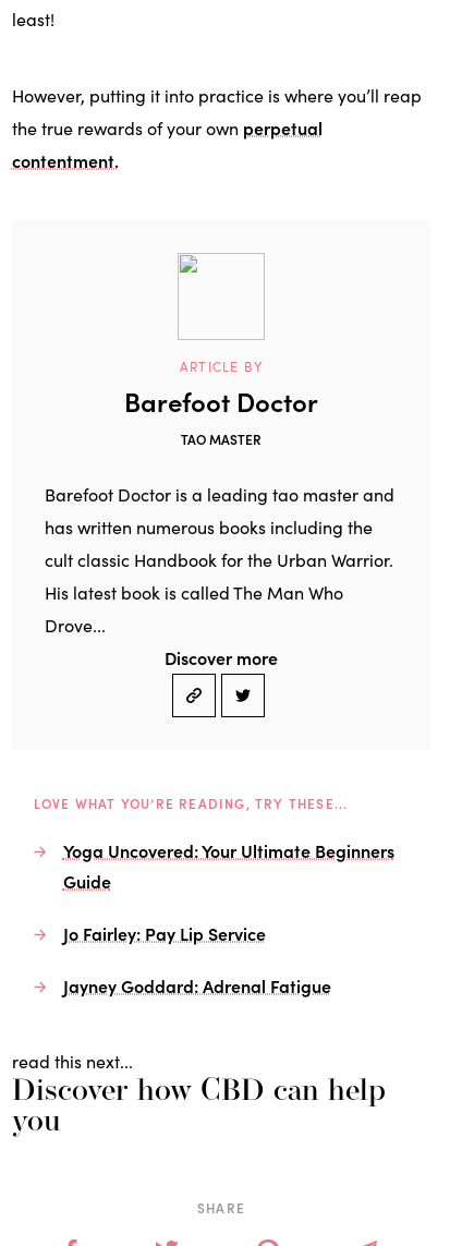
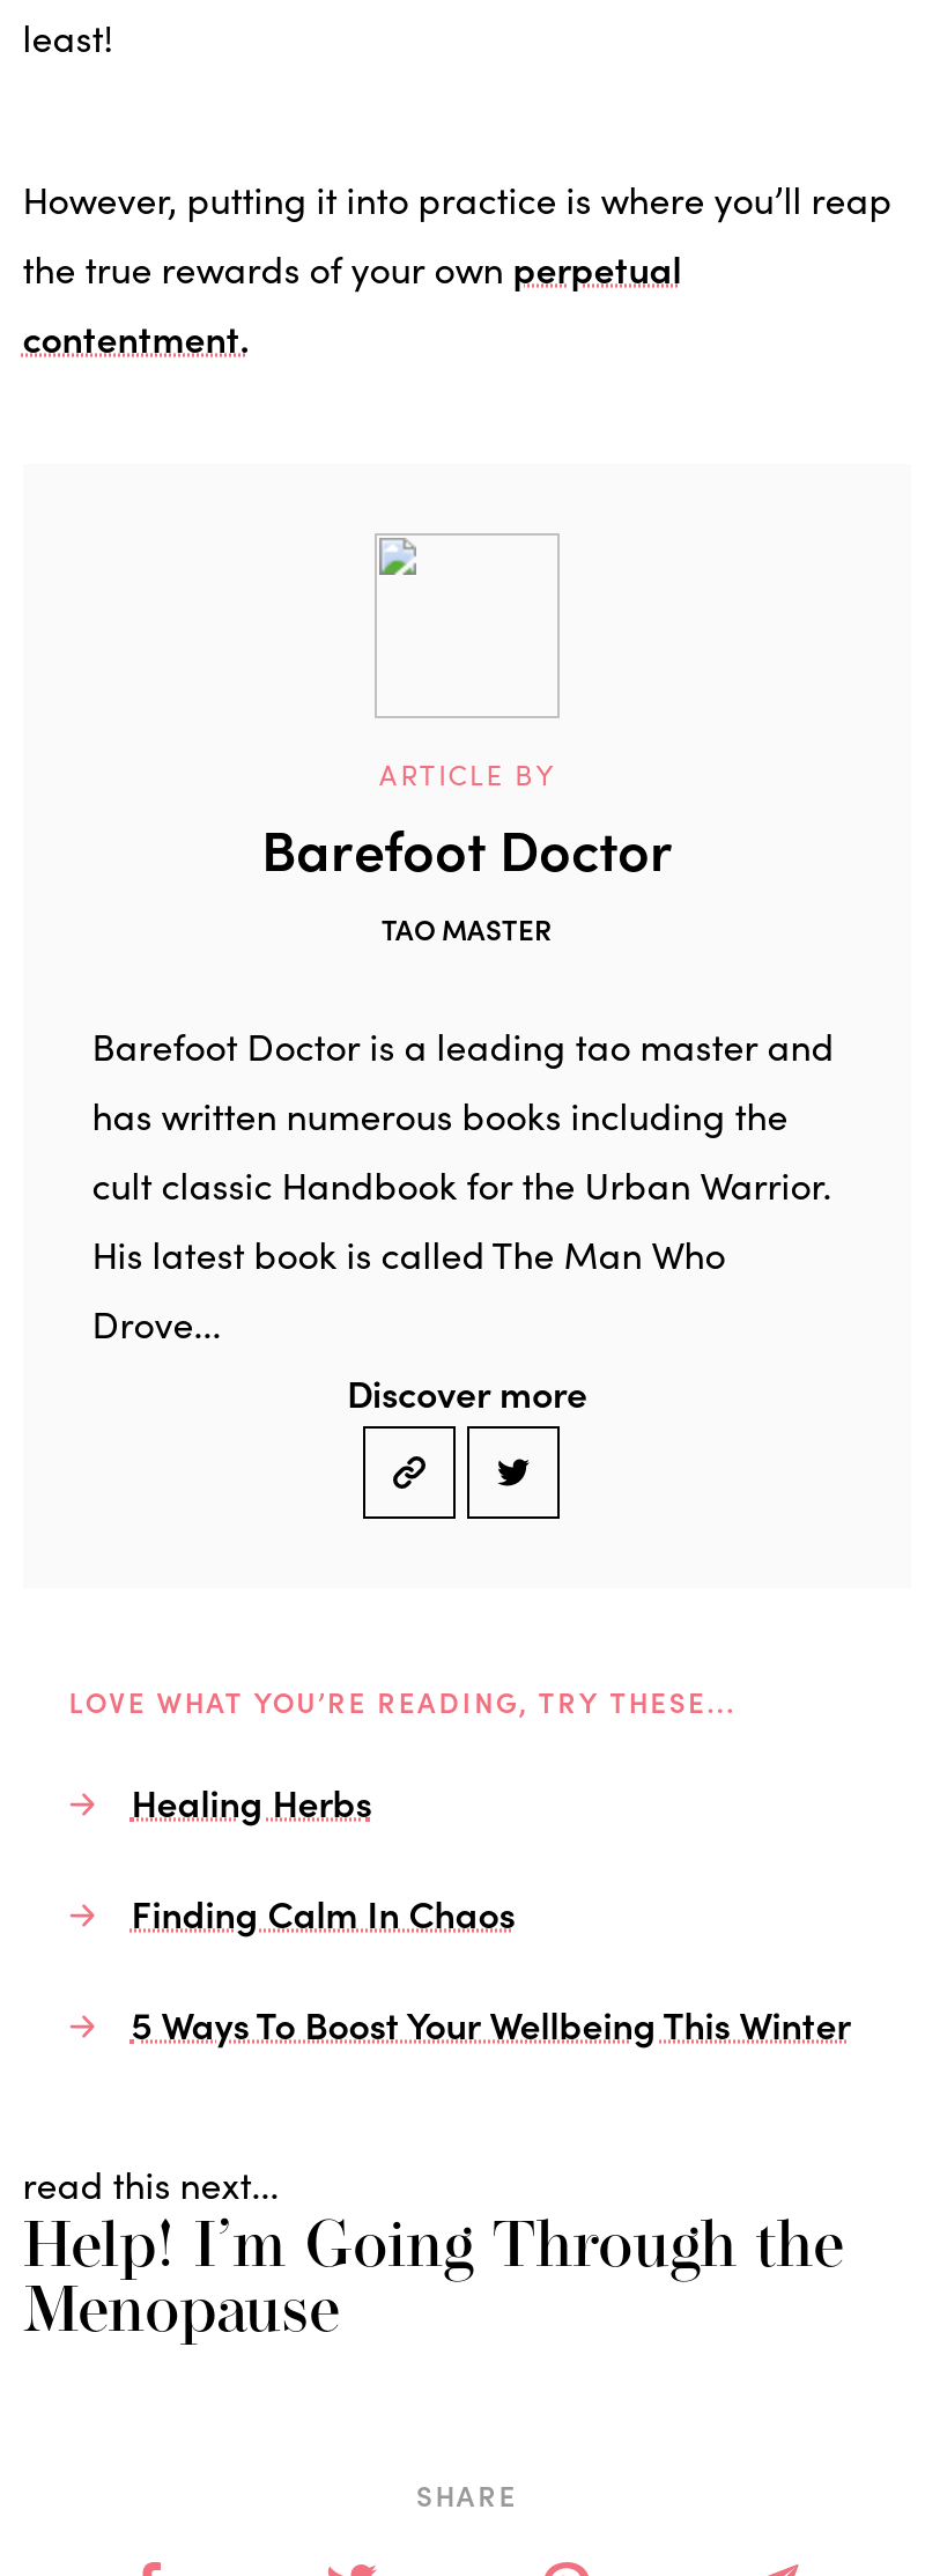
[63,839,394,893] Yoga Uncovered: Your Ultimate Beginners | Guide -> [131,1776,372,1827] Healing Herbs
[63,922,266,946] Jo Fairley: Pay Lip Service -> [131,1888,515,1938] Finding Calm In Chaos
[63,974,331,998] Jayney Goddard: Adrenal Fatigue -> [131,1999,850,2049] 5 Ways To Boost Your Wellbeing This Winter
[12,1077,385,1139] Discover how CBD can help | you -> [22,2218,843,2348] Help! I’m Going Through the | Menopause

